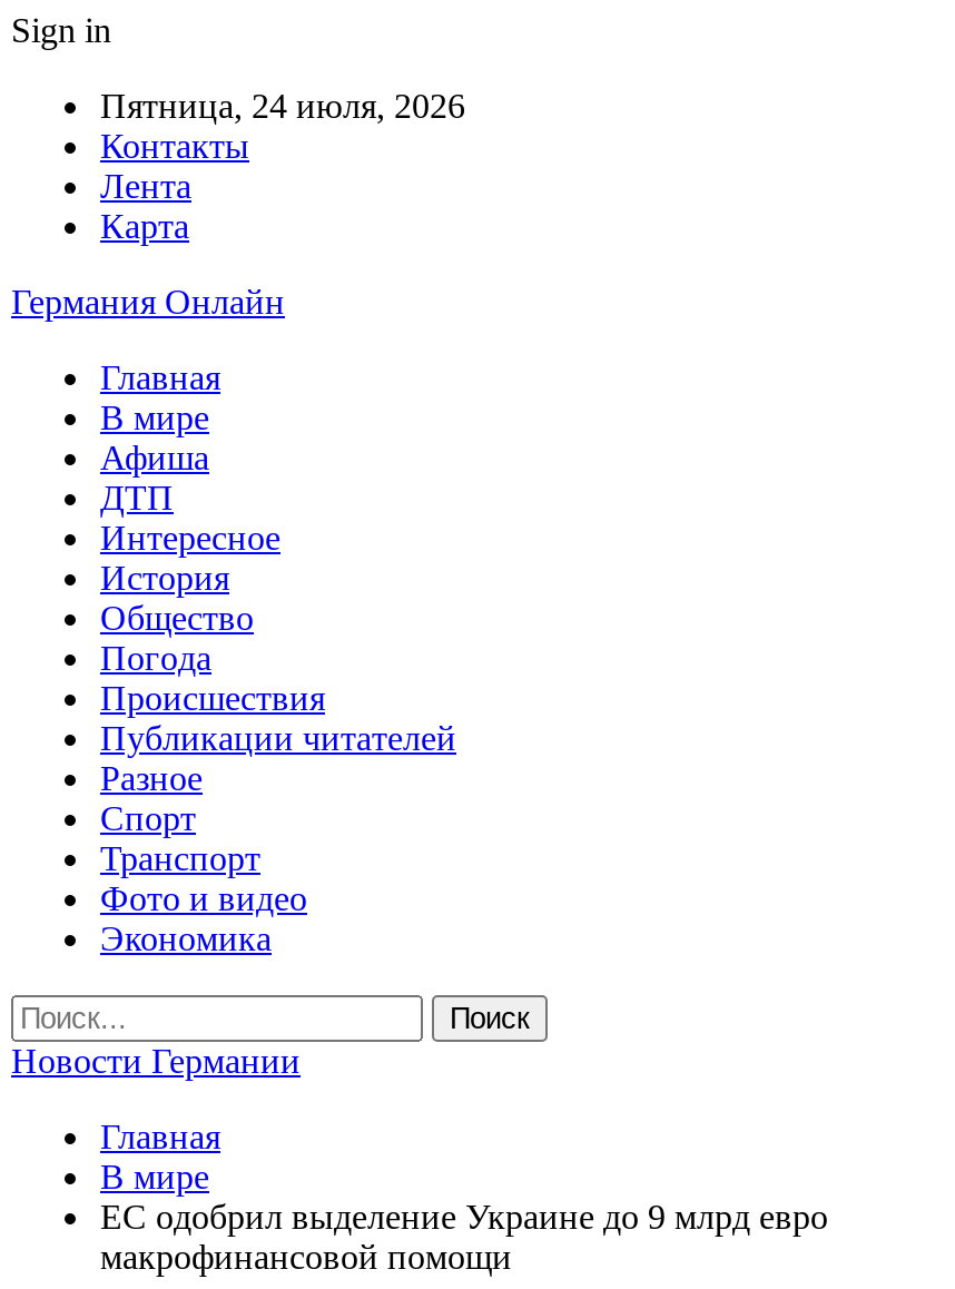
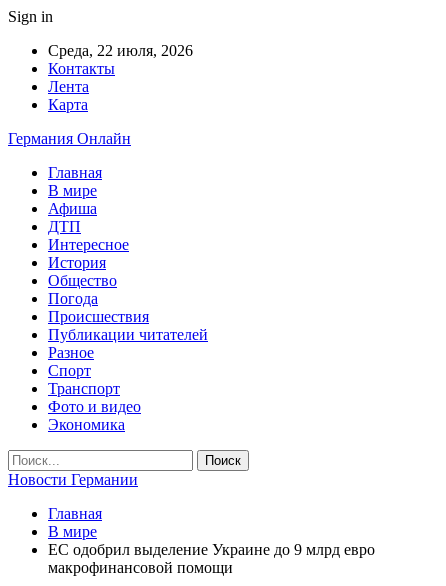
[100,87,465,125] Пятница, 24 июля, 2026 -> [48,42,193,59] Среда, 22 июля, 2026

